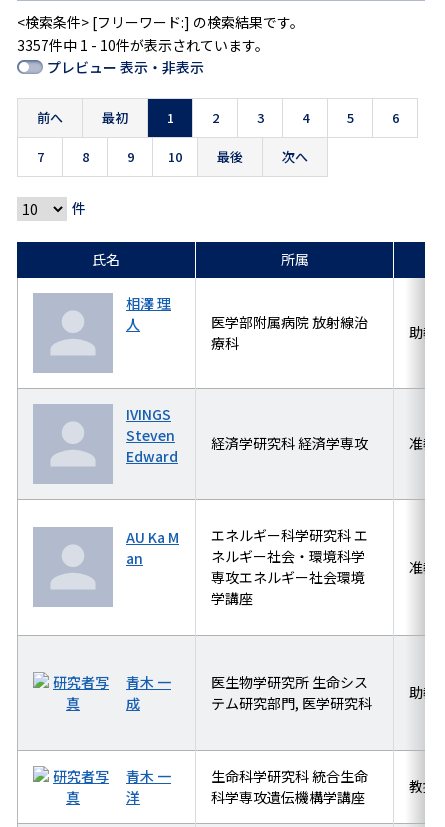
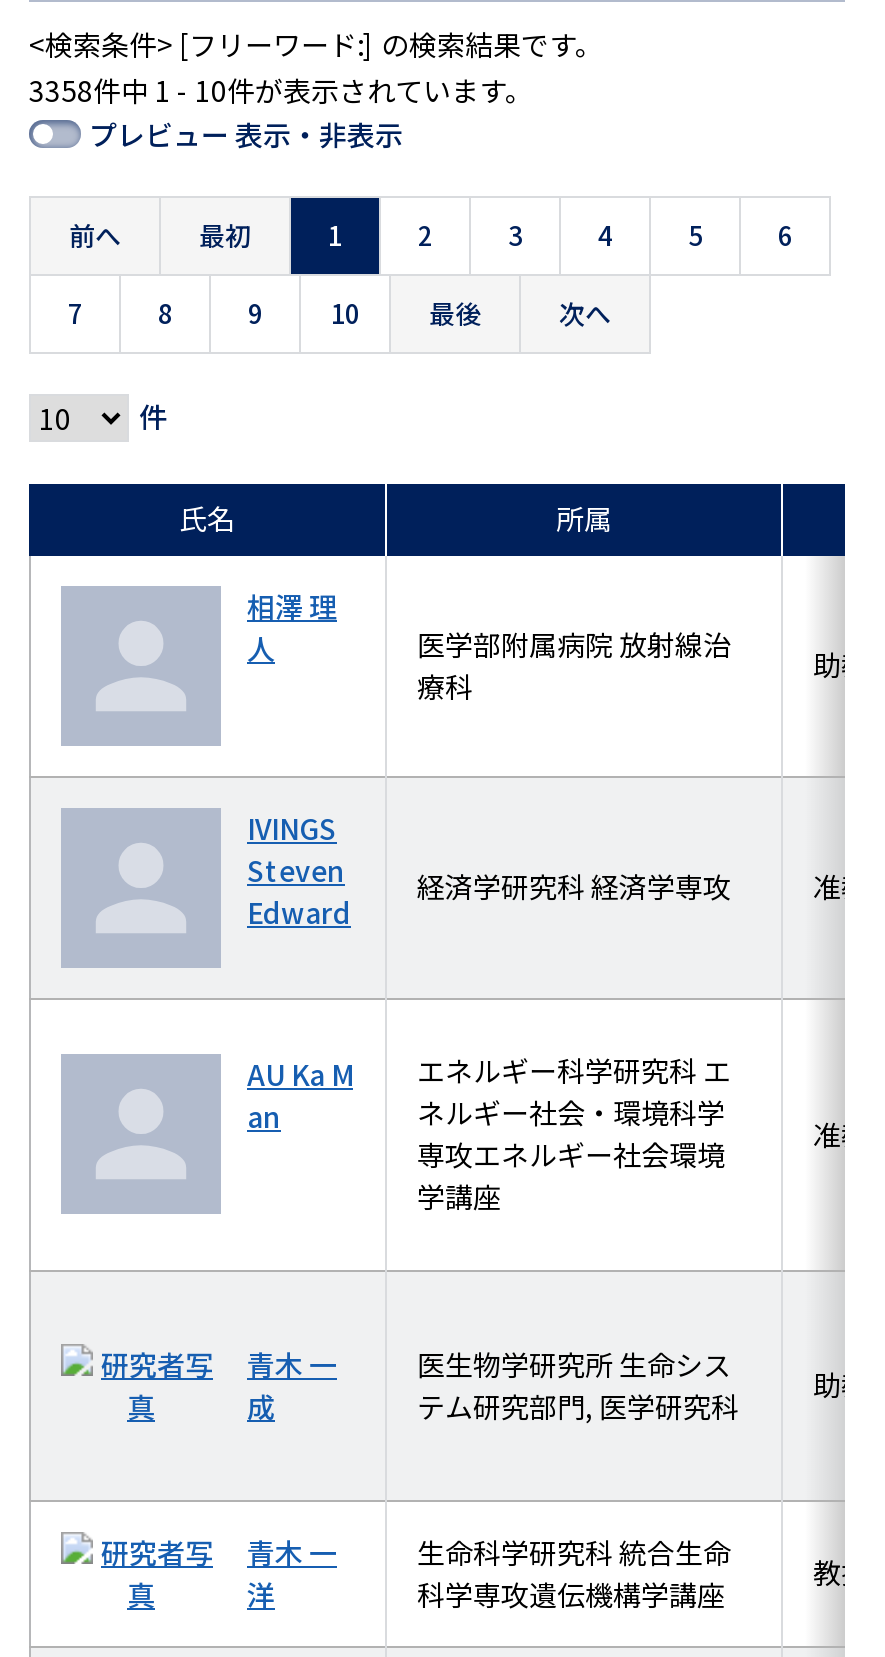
[17,35,269,55] 3357件中 1 - 10件が表示されています。 -> [29,70,533,110] 3358件中 1 - 10件が表示されています。

